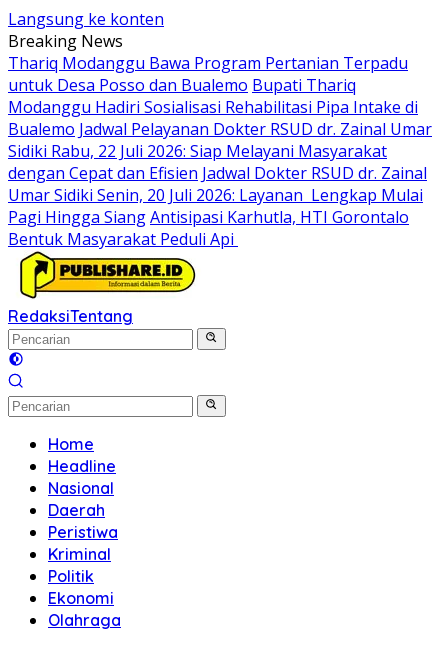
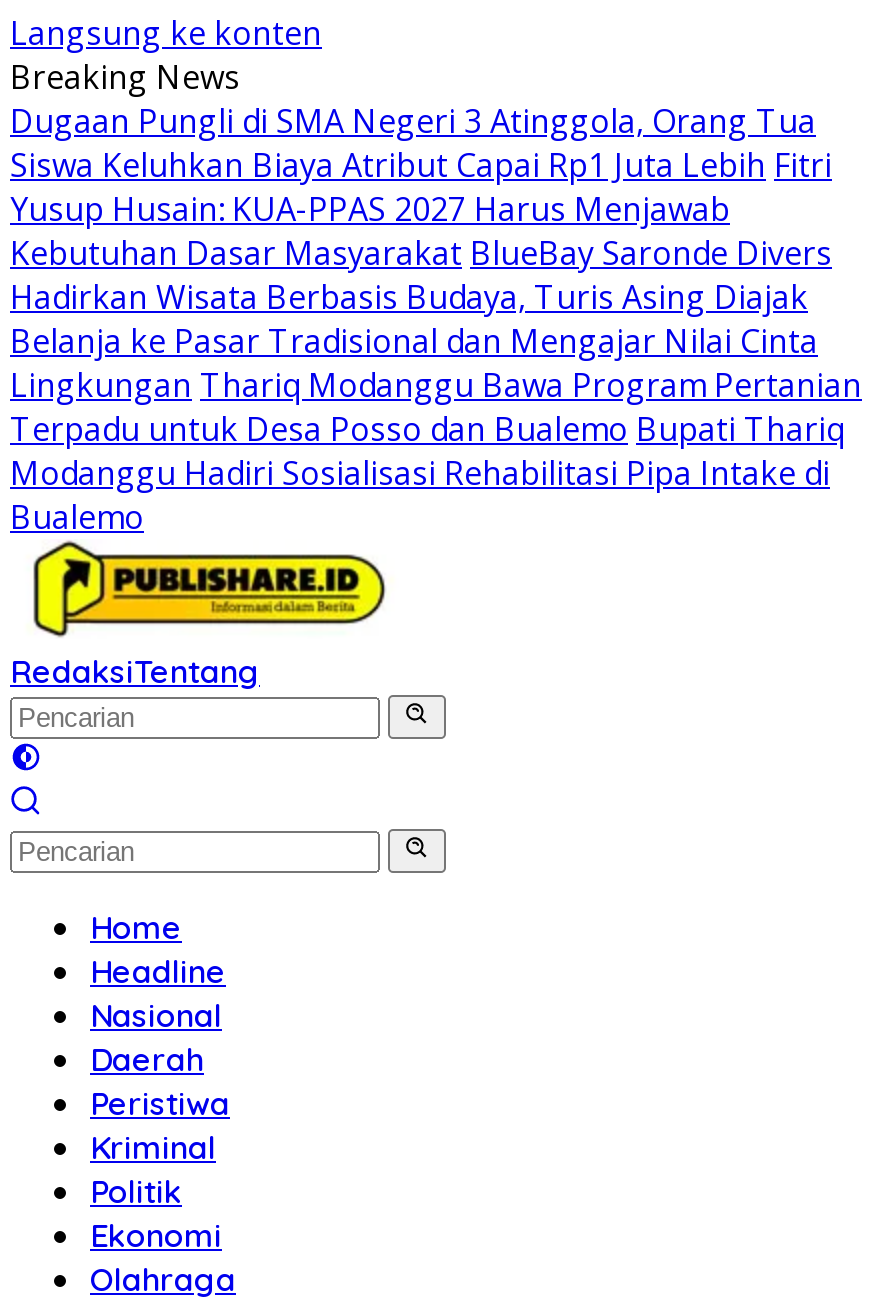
[8,52,408,96] Thariq Modanggu Bawa Program Pertanian Terpadu | untuk Desa Posso dan Bualemo Bupati Thariq -> [10,99,862,451] Dugaan Pungli di SMA Negeri 3 Atinggola, Orang Tua | Siswa Keluhkan Biaya Atribut Capai Rp1 Juta Lebih Fitri | Yusup Husain: KUA-PPAS 2027 Harus Menjawab | Kebutuhan Dasar Masyarakat BlueBay Saronde Divers | Hadirkan Wisata Berbasis Budaya, Turis Asing Diajak | Belanja ke Pasar Tradisional dan Mengajar Nilai Cinta | Lingkungan Thariq Modanggu Bawa Program Pertanian | Terpadu untuk Desa Posso dan Bualemo Bupati Thariq
moved [8,96,418,118] -> [10,451,830,495]: Modanggu Hadiri Sosialisasi Rehabilitasi Pipa Intake di
[8,118,432,250] Bualemo Jadwal Pelayanan Dokter RSUD dr. Zainal Umar | Sidiki Rabu, 22 Juli 2026: Siap Melayani Masyarakat | dengan Cepat dan Efisien Jadwal Dokter RSUD dr. Zainal | Umar Sidiki Senin, 20 Juli 2026: Layanan Lengkap Mulai | Pagi Hingga Siang Antisipasi Karhutla, HTI Gorontalo | Bentuk Masyarakat Peduli Api -> [10,495,144,539] Bualemo

